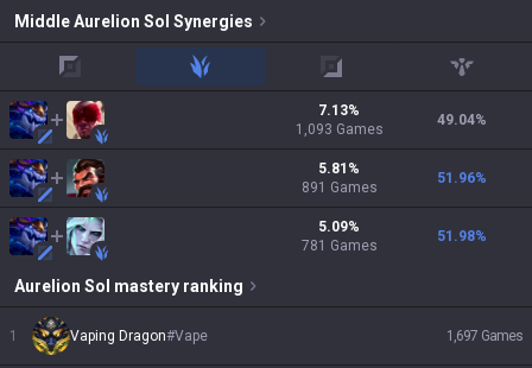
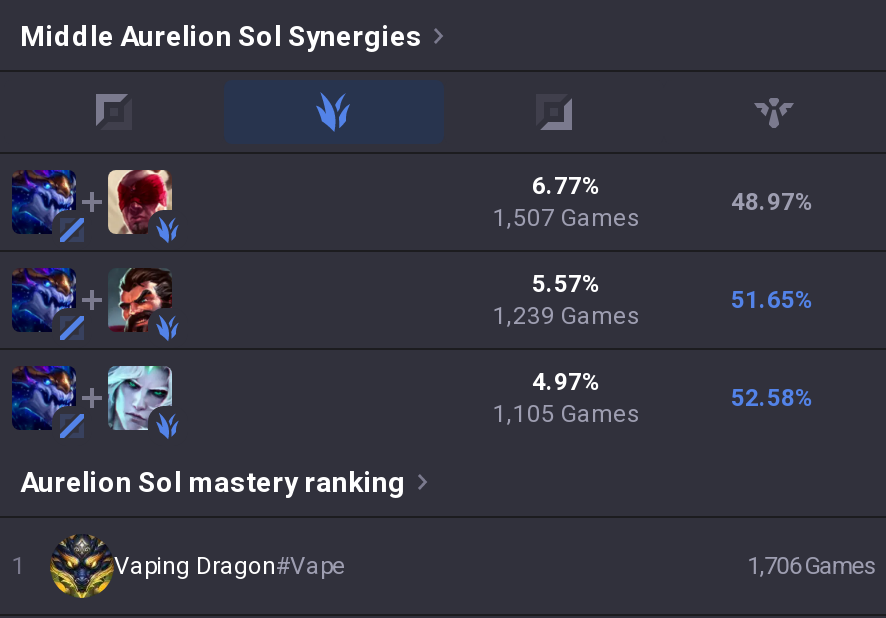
[318,102,360,119] 7.13% -> [532,172,602,200] 6.77%
[436,112,486,128] 49.04% -> [731,188,815,216] 48.97%
[295,121,383,138] 1,093 Games -> [493,204,641,232] 1,507 Games
[318,160,360,177] 5.81% -> [532,270,602,298] 5.57%
[436,170,486,186] 51.96% -> [731,286,815,314] 51.65%
[301,179,377,196] 891 Games -> [493,302,641,330] 1,239 Games
[318,218,360,235] 5.09% -> [532,368,602,396] 4.97%
[436,228,486,245] 51.98% -> [731,384,815,412] 52.58%
[301,237,377,254] 781 Games -> [493,400,641,428] 1,105 Games
[446,328,522,344] 1,697 Games -> [748,552,876,580] 1,706 Games

